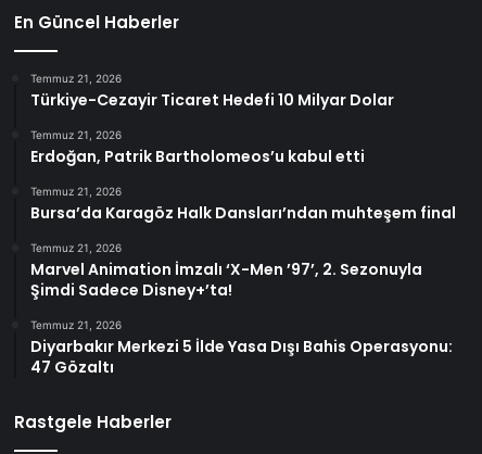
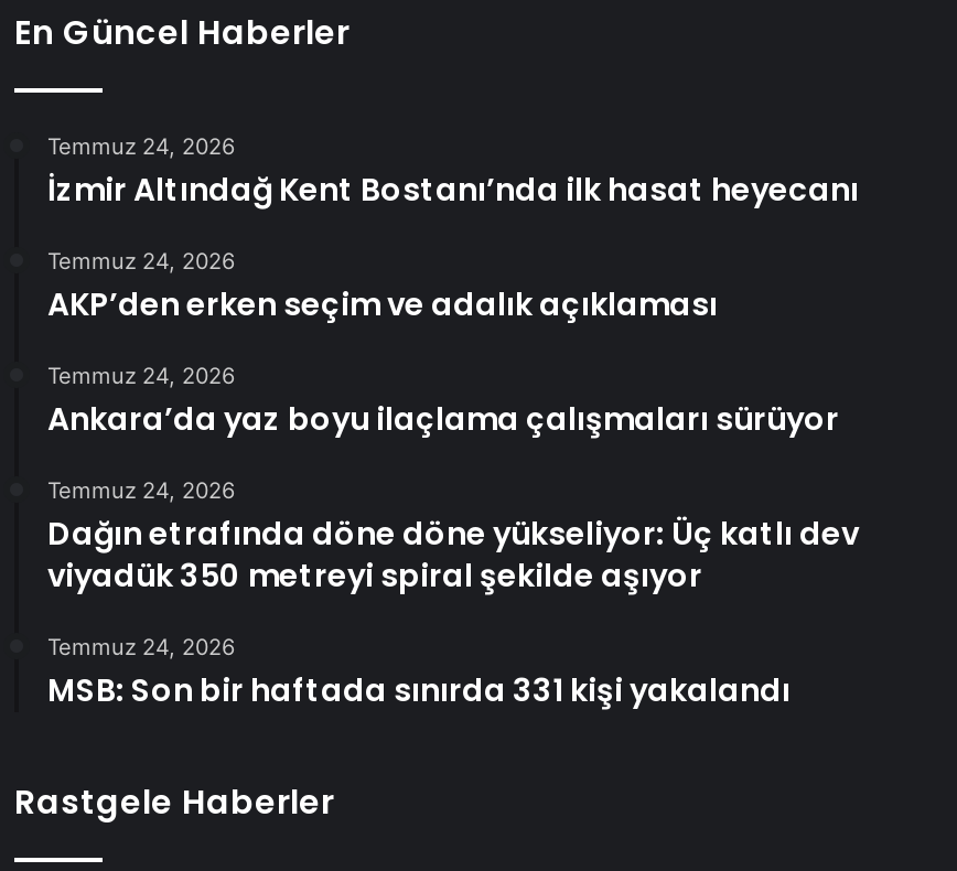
[30,71,394,110] Temmuz 21, 2026 | Türkiye-Cezayir Ticaret Hedefi 10 Milyar Dolar -> [47,133,859,213] Temmuz 24, 2026 | İzmir Altındağ Kent Bostanı’nda ilk hasat heyecanı
[30,128,365,167] Temmuz 21, 2026 | Erdoğan, Patrik Bartholomeos’u kabul etti -> [47,248,718,327] Temmuz 24, 2026 | AKP’den erken seçim ve adalık açıklaması
[30,184,456,223] Temmuz 21, 2026 | Bursa’da Karagöz Halk Dansları’ndan muhteşem final -> [47,363,839,442] Temmuz 24, 2026 | Ankara’da yaz boyu ilaçlama çalışmaları sürüyor
[30,241,422,300] Temmuz 21, 2026 | Marvel Animation İmzalı ‘X-Men ’97’, 2. Sezonuyla | Şimdi Sadece Disney+’ta! -> [47,477,859,599] Temmuz 24, 2026 | Dağın etrafında döne döne yükseliyor: Üç katlı dev | viyadük 350 metreyi spiral şekilde aşıyor
[30,318,453,377] Temmuz 21, 2026 | Diyarbakır Merkezi 5 İlde Yasa Dışı Bahis Operasyonu: | 47 Gözaltı -> [47,634,791,713] Temmuz 24, 2026 | MSB: Son bir haftada sınırda 331 kişi yakalandı

